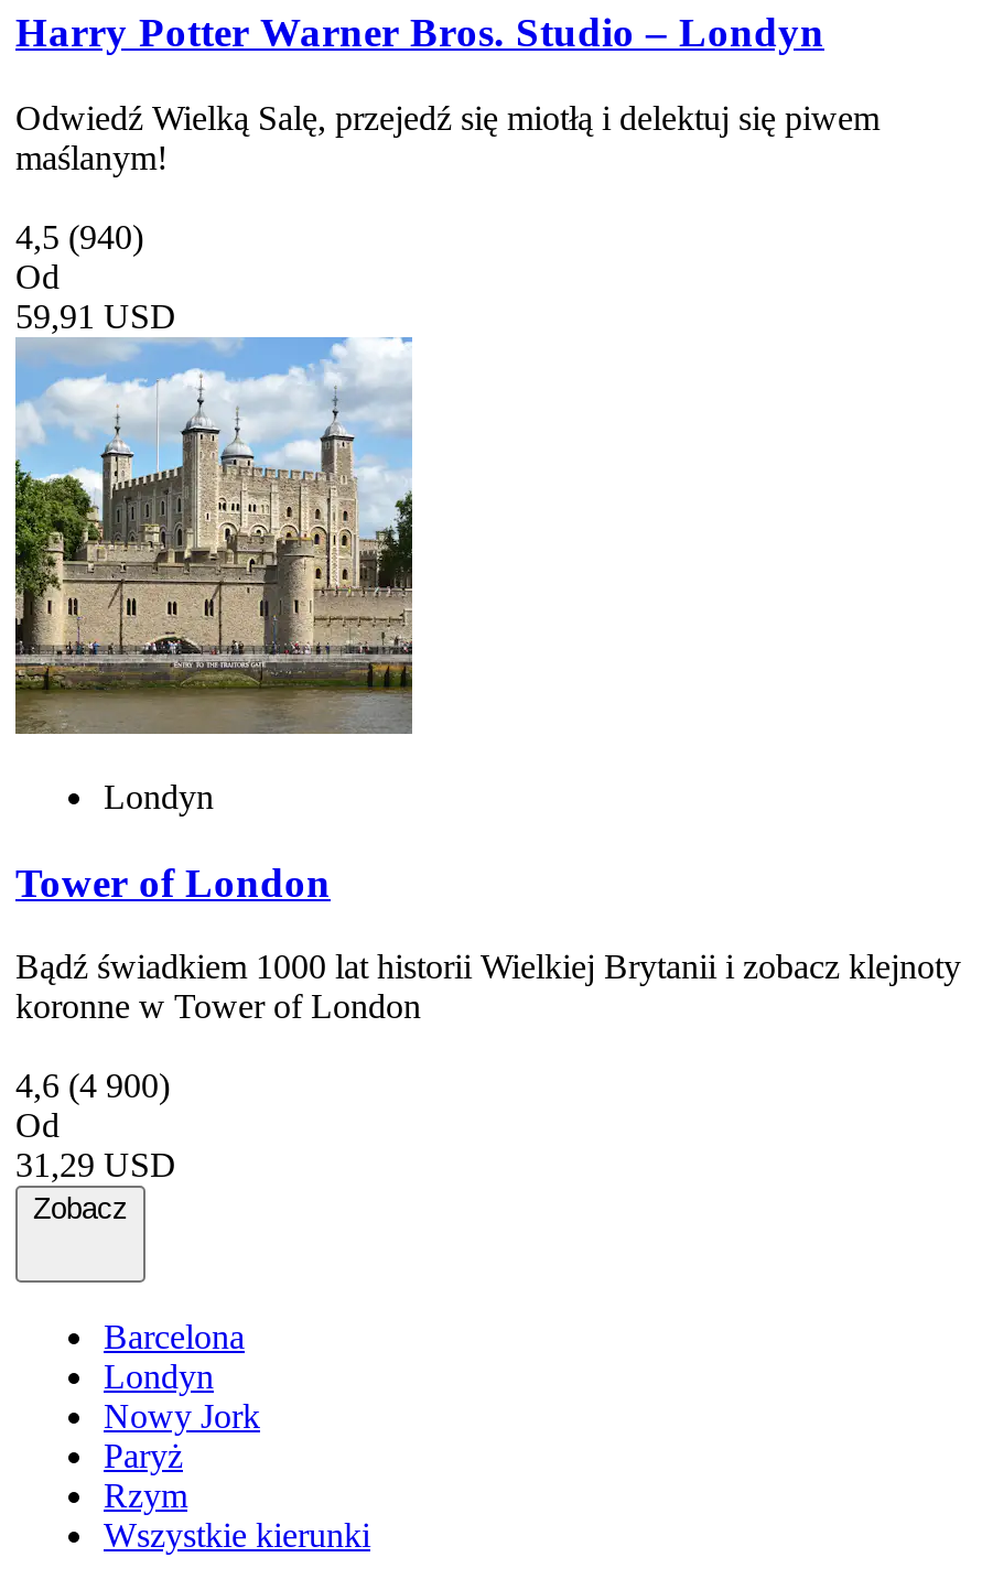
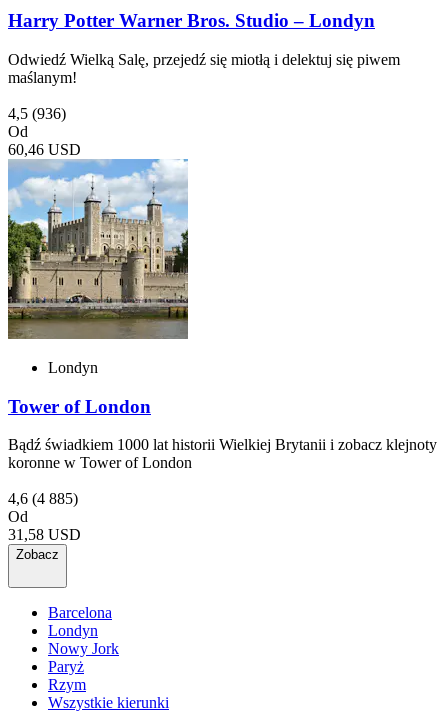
[15,218,143,256] 4,5 (940) -> [8,105,66,122] 4,5 (936)
[15,298,176,335] 59,91 USD -> [8,141,81,158] 60,46 USD
[15,1068,170,1105] 4,6 (4 900) -> [8,490,78,507] 4,6 (4 885)
[15,1147,176,1184] 31,29 USD -> [8,526,81,543] 31,58 USD

